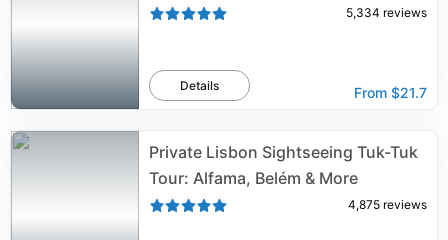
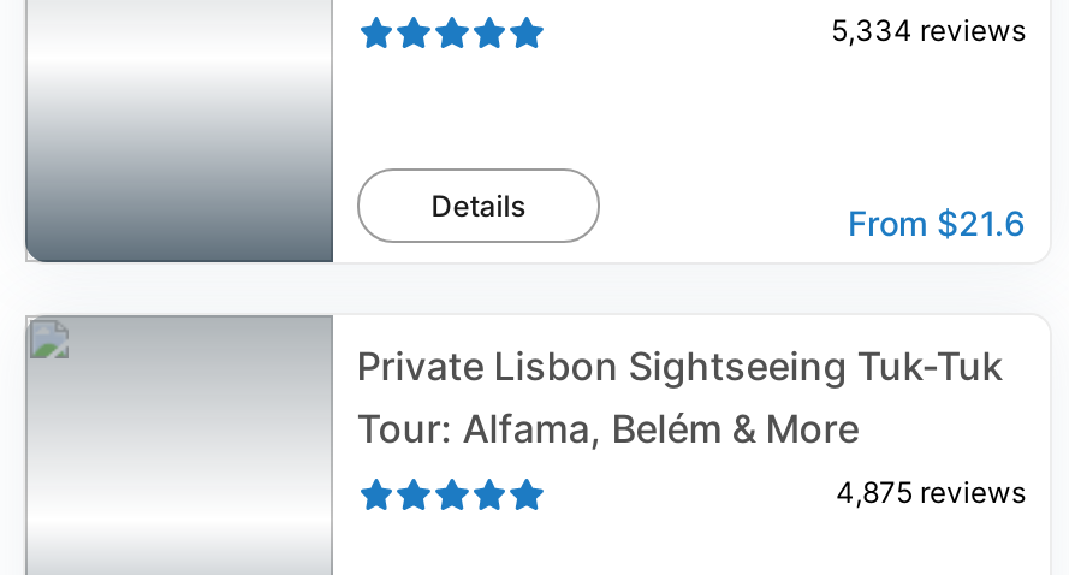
[354,84,427,101] From $21.7 -> [848,202,1026,243] From $21.6

